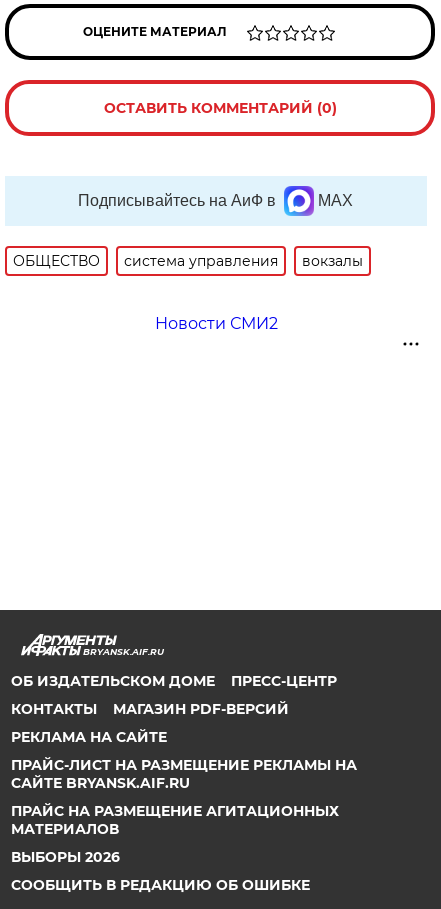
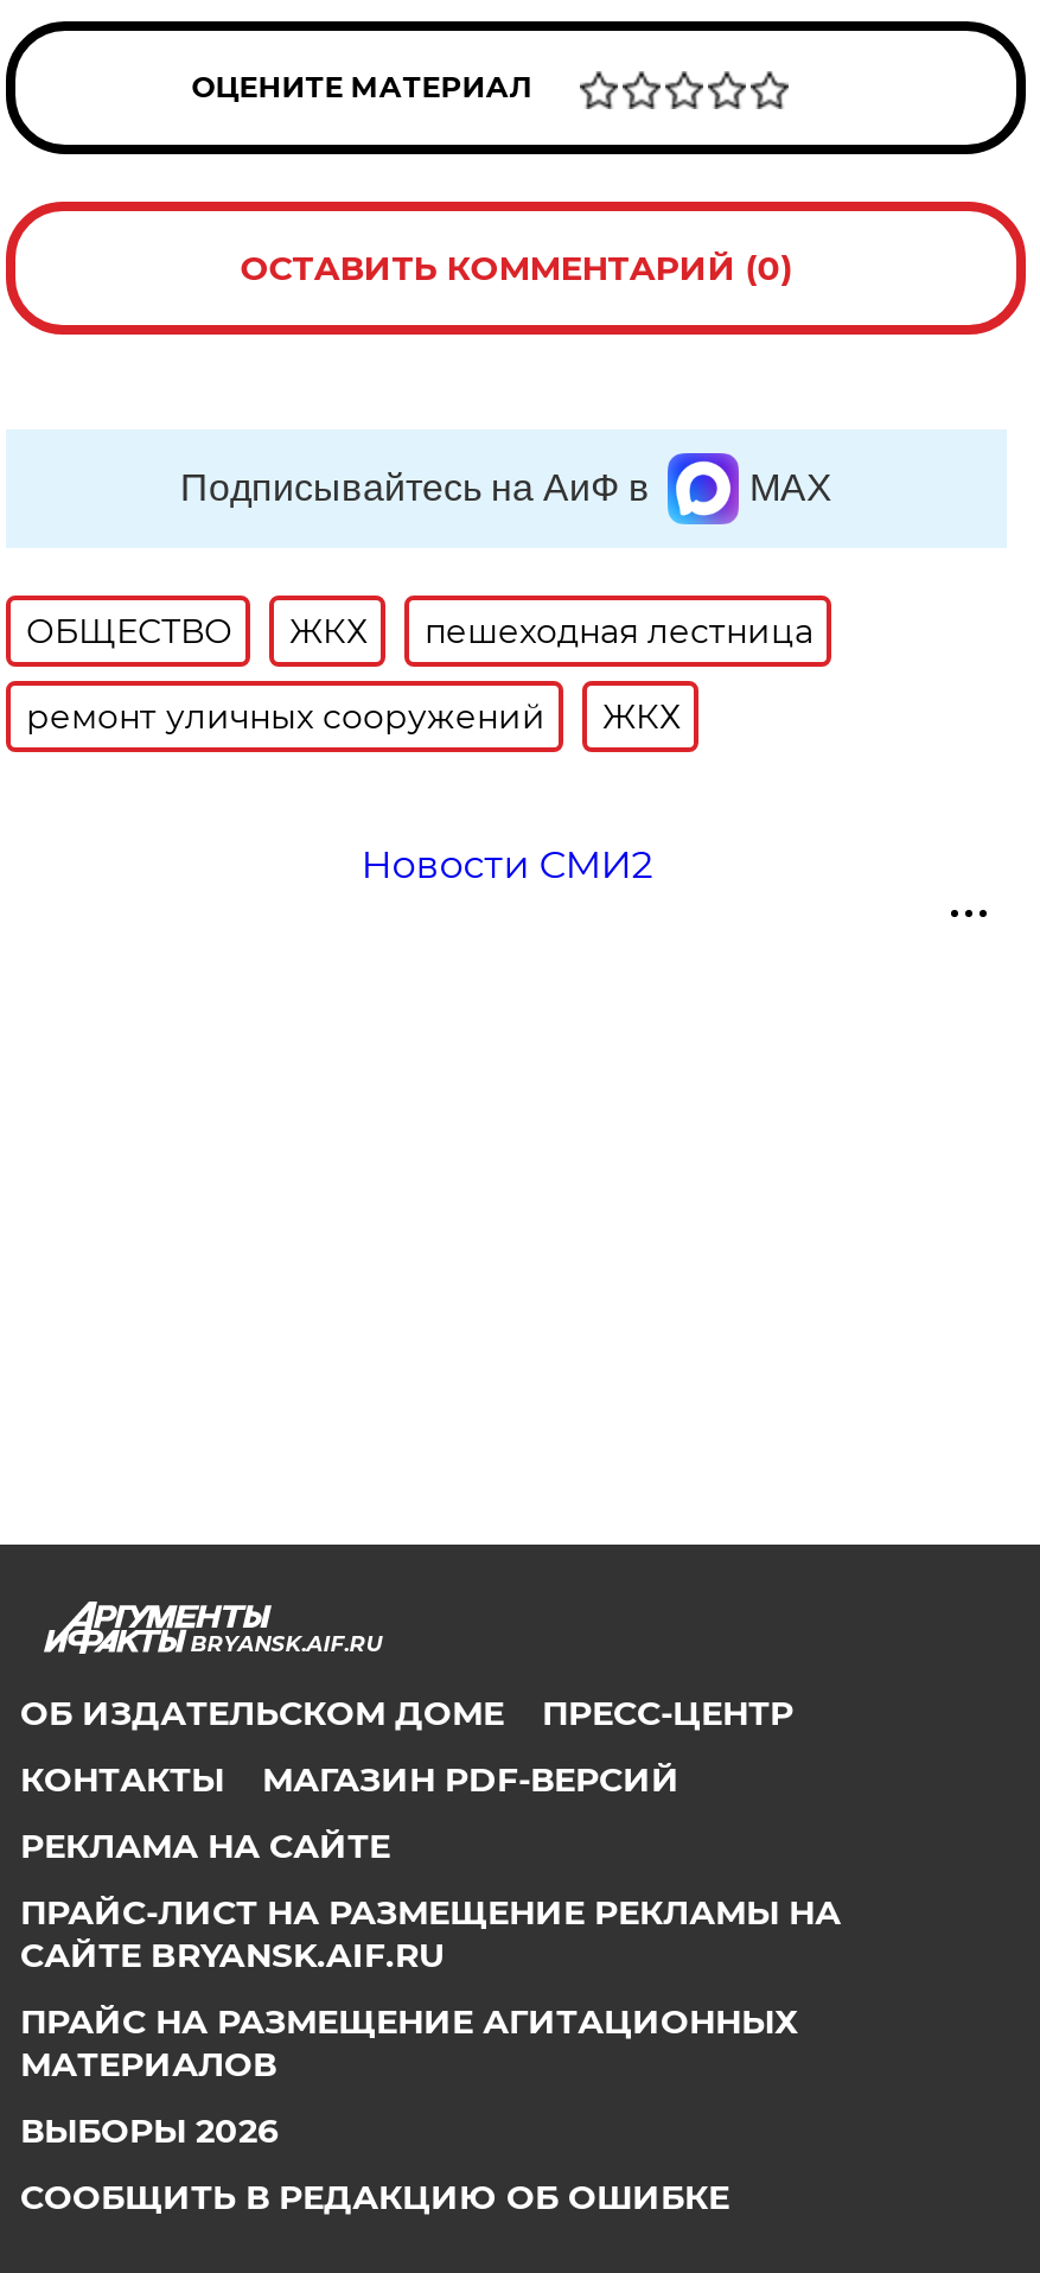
[124,252,363,270] система управления | вокзалы -> [26,611,813,739] ЖКХ | пешеходная лестница | ремонт уличных сооружений | ЖКХ

